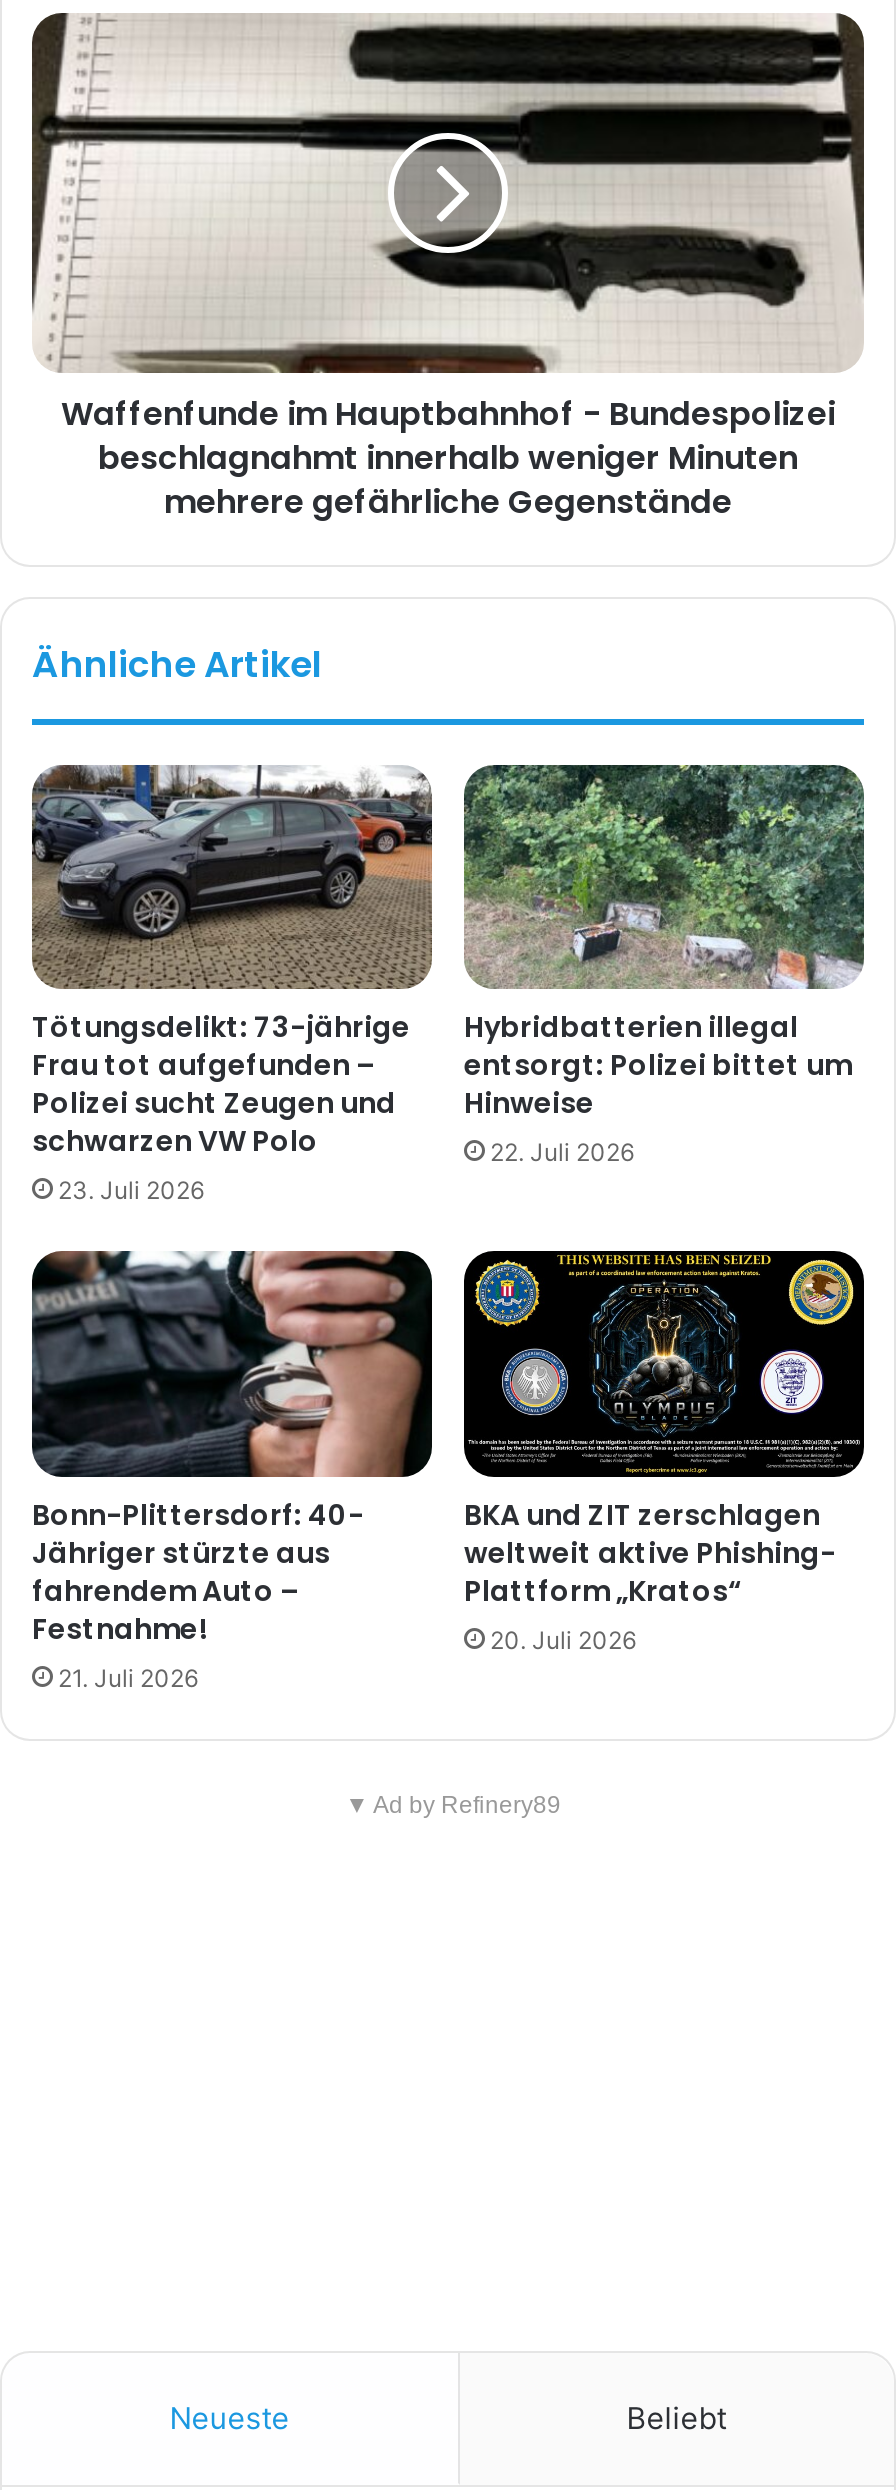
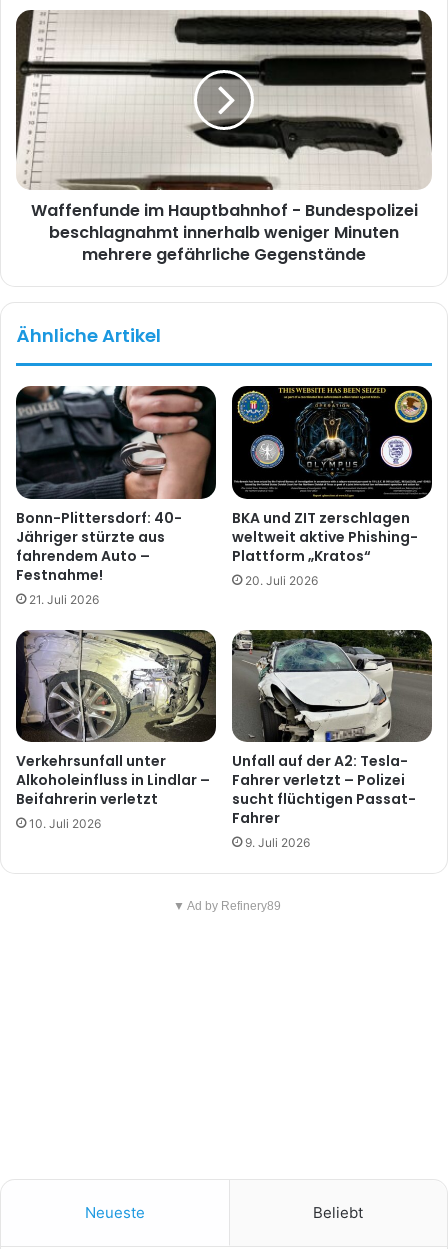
[30,763,434,1206] [image] | Tötungsdelikt: 73-jährige | Frau tot aufgefunden – | Polizei sucht Zeugen und | schwarzen VW Polo | 23. Juli 2026 -> none
[462,763,866,1168] [image] | Hybridbatterien illegal | entsorgt: Polizei bittet um | Hinweise | 22. Juli 2026 -> none
moved [28,1247,836,1694] -> [14,384,418,607]: [image] | Bonn-Plittersdorf: 40- | Jähriger stürzte aus | ... | Plattform „Kratos“ | 20. Juli 2026
none -> [16,629,216,831] [image] | Verkehrsunfall unter | Alkoholeinfluss in Lindlar – | Beifahrerin verletzt | 10. Juli 2026
none -> [231,629,433,850] [image] | Unfall auf der A2: Tesla- | Fahrer verletzt – Polizei | sucht flüchtigen Passat- | Fahrer | 9. Juli 2026

